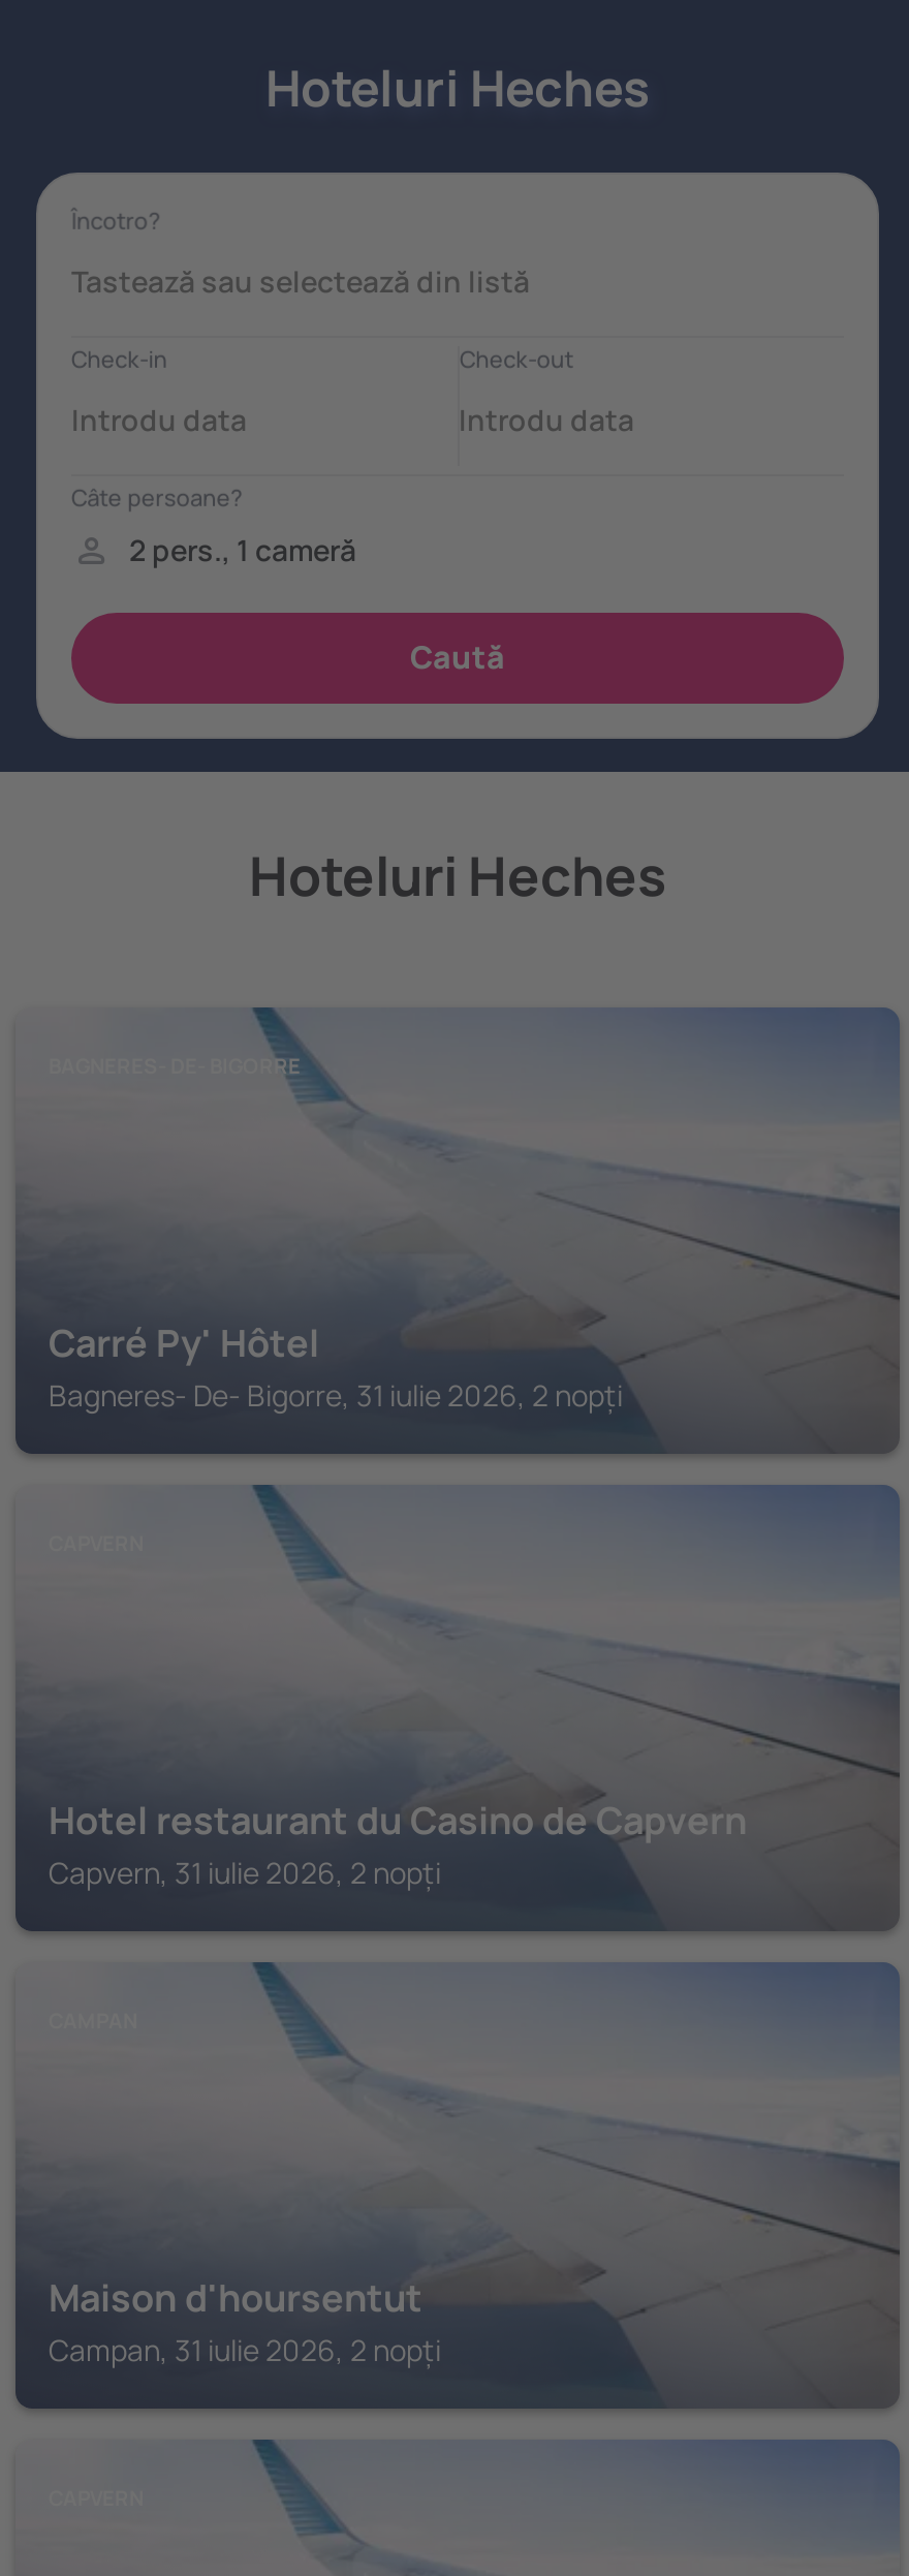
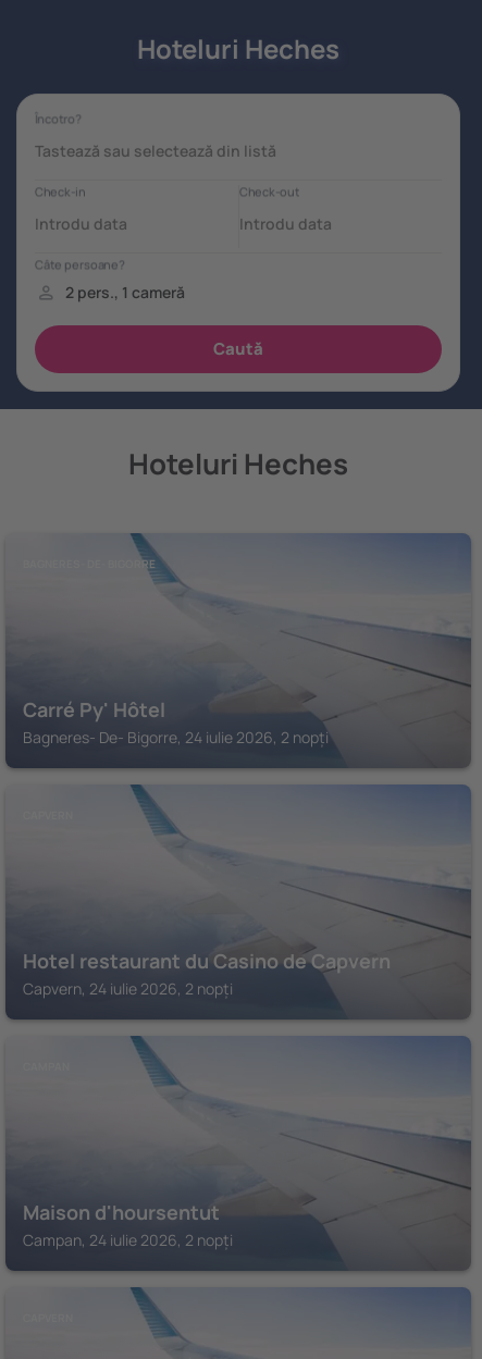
[49,1375,623,1415] Bagneres- De- Bigorre, 31 iulie 2026, 2 nopți -> [23,727,329,748] Bagneres- De- Bigorre, 24 iulie 2026, 2 nopți
[49,1853,441,1892] Capvern, 31 iulie 2026, 2 nopți -> [23,978,233,999] Capvern, 24 iulie 2026, 2 nopți
[49,2330,441,2369] Campan, 31 iulie 2026, 2 nopți -> [23,1230,233,1250] Campan, 24 iulie 2026, 2 nopți

